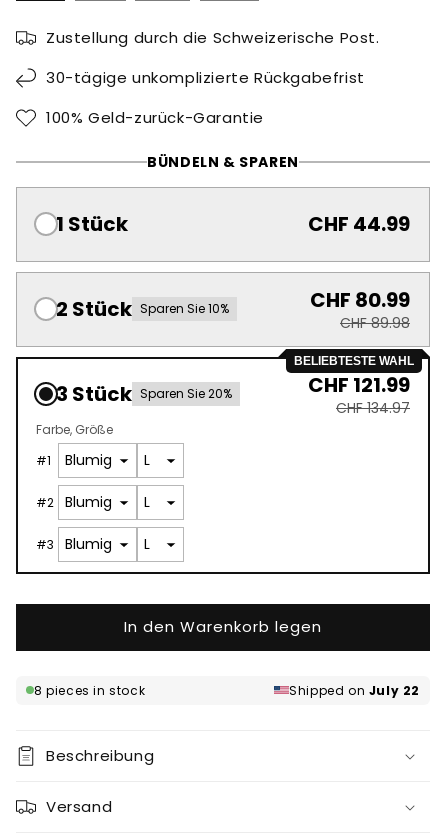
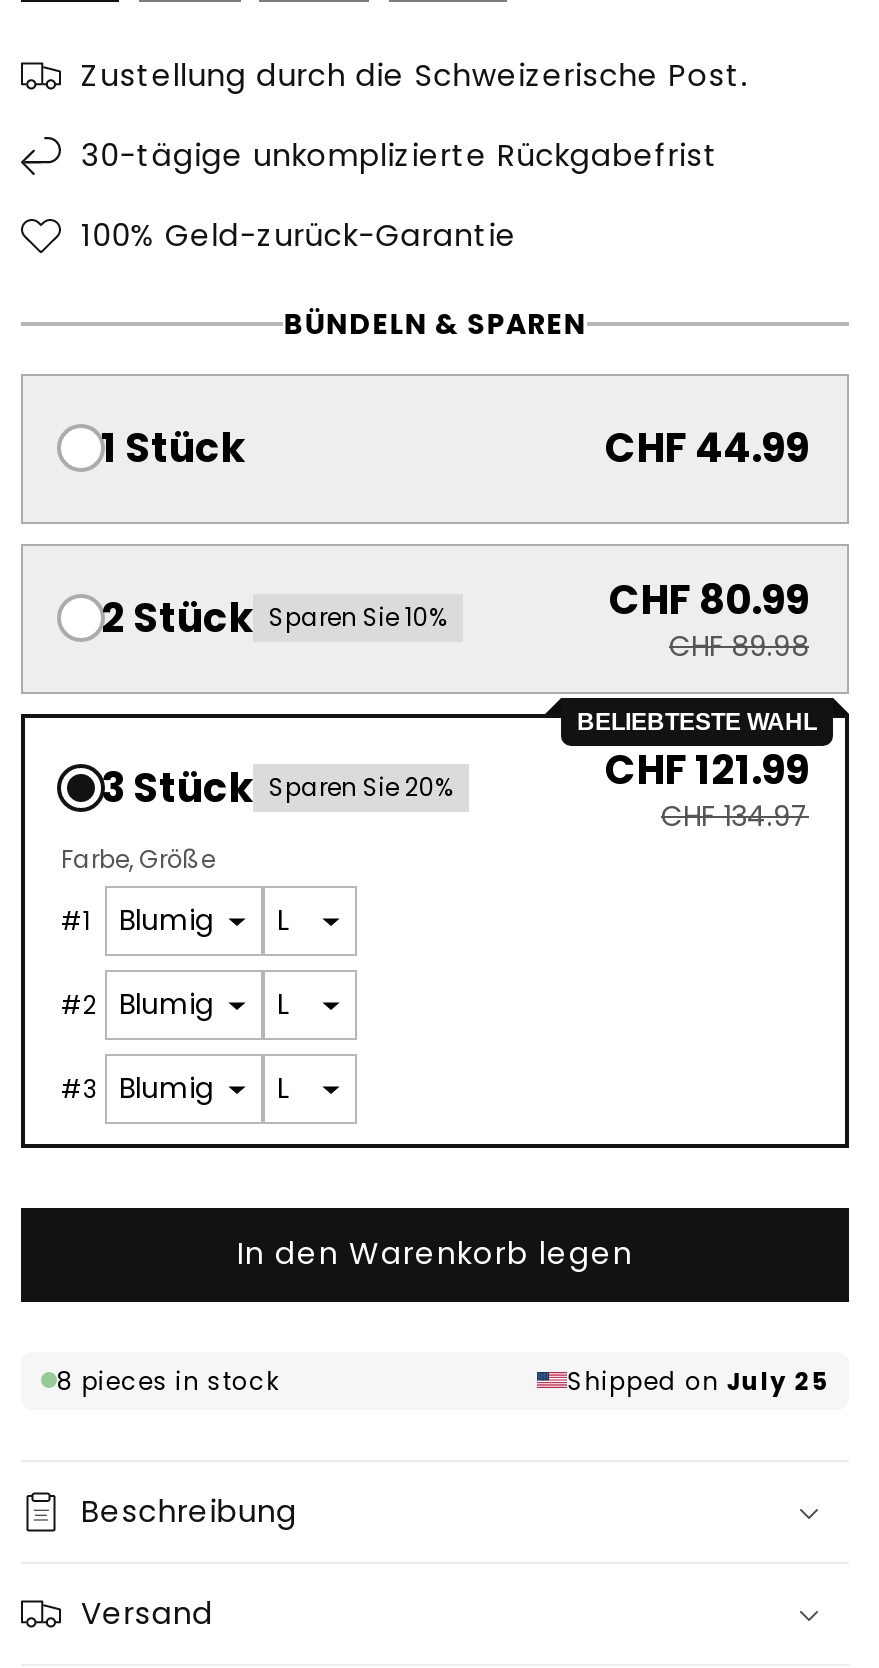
[289,682,420,699] Shipped on July 22 -> [567,1364,829,1398] Shipped on July 25

